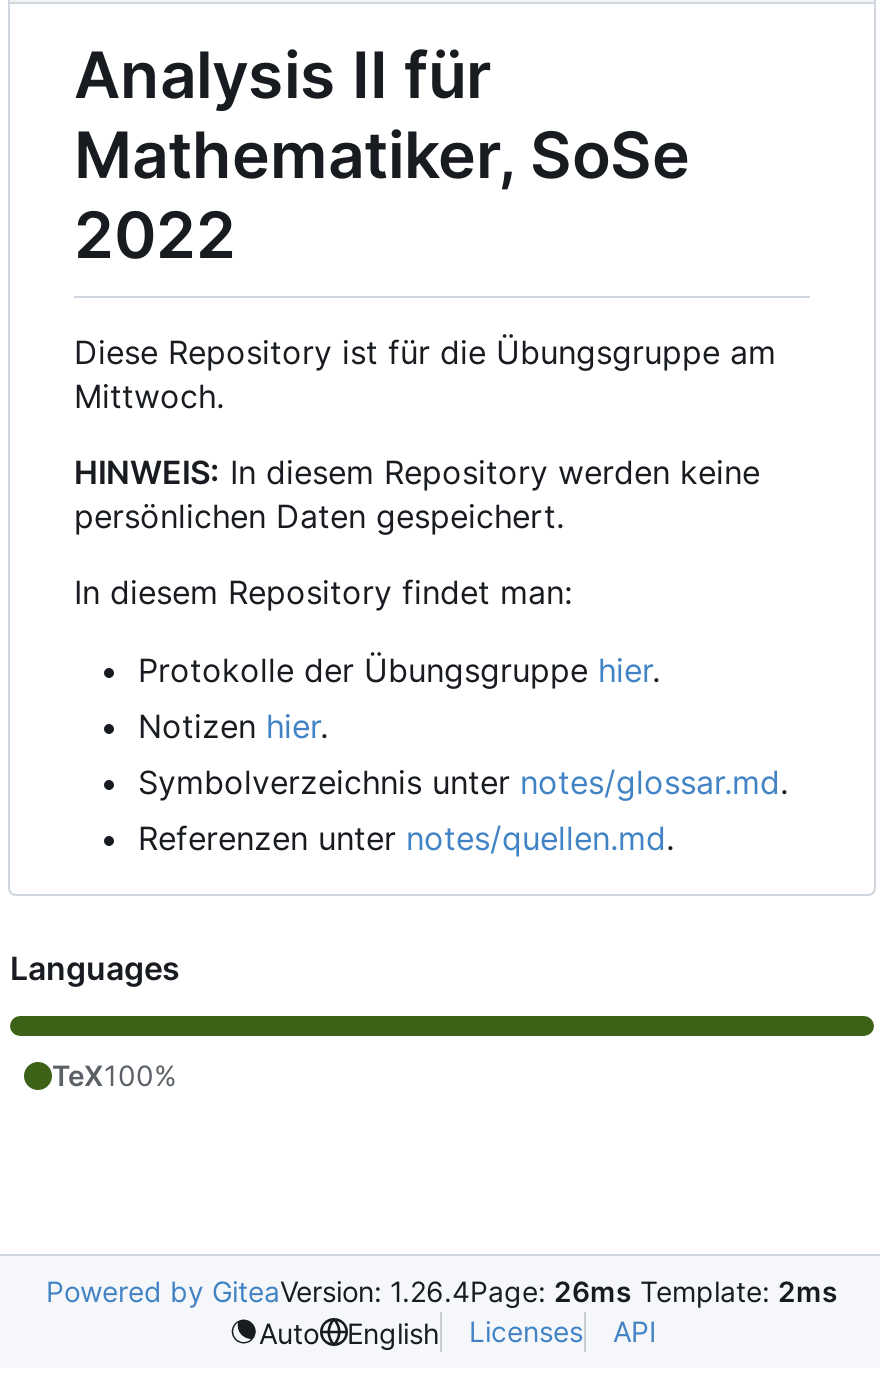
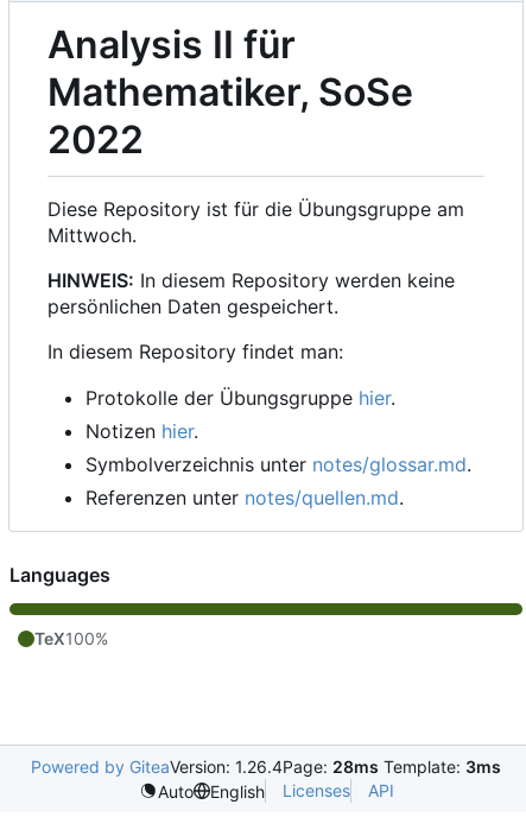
[46,1274,838,1308] Powered by GiteaVersion: 1.26.4Page: 26ms Template: 2ms -> [31,756,501,777] Powered by GiteaVersion: 1.26.4Page: 28ms Template: 3ms

